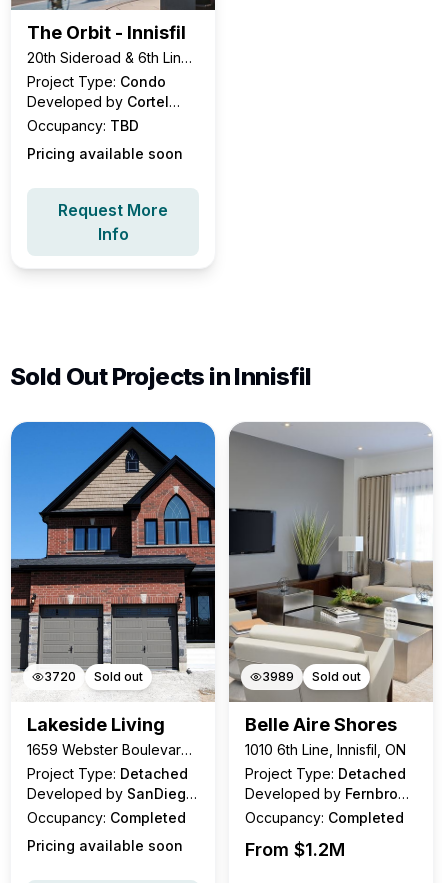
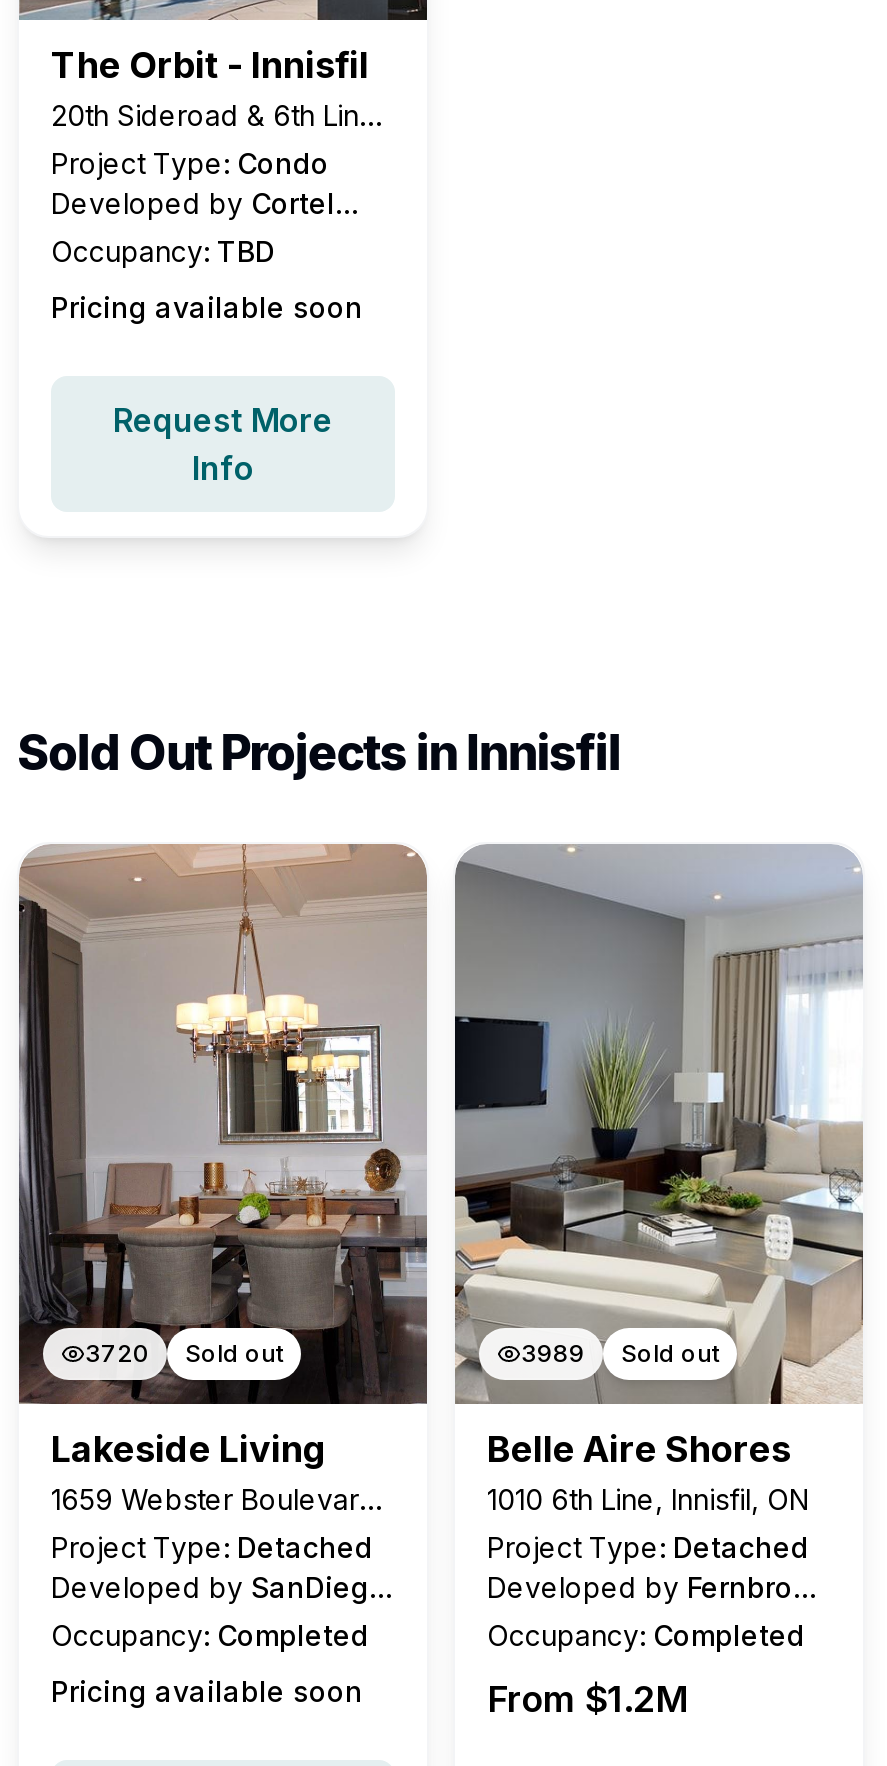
[10,421,216,702] [image] -> [17,842,429,1406] [image]

